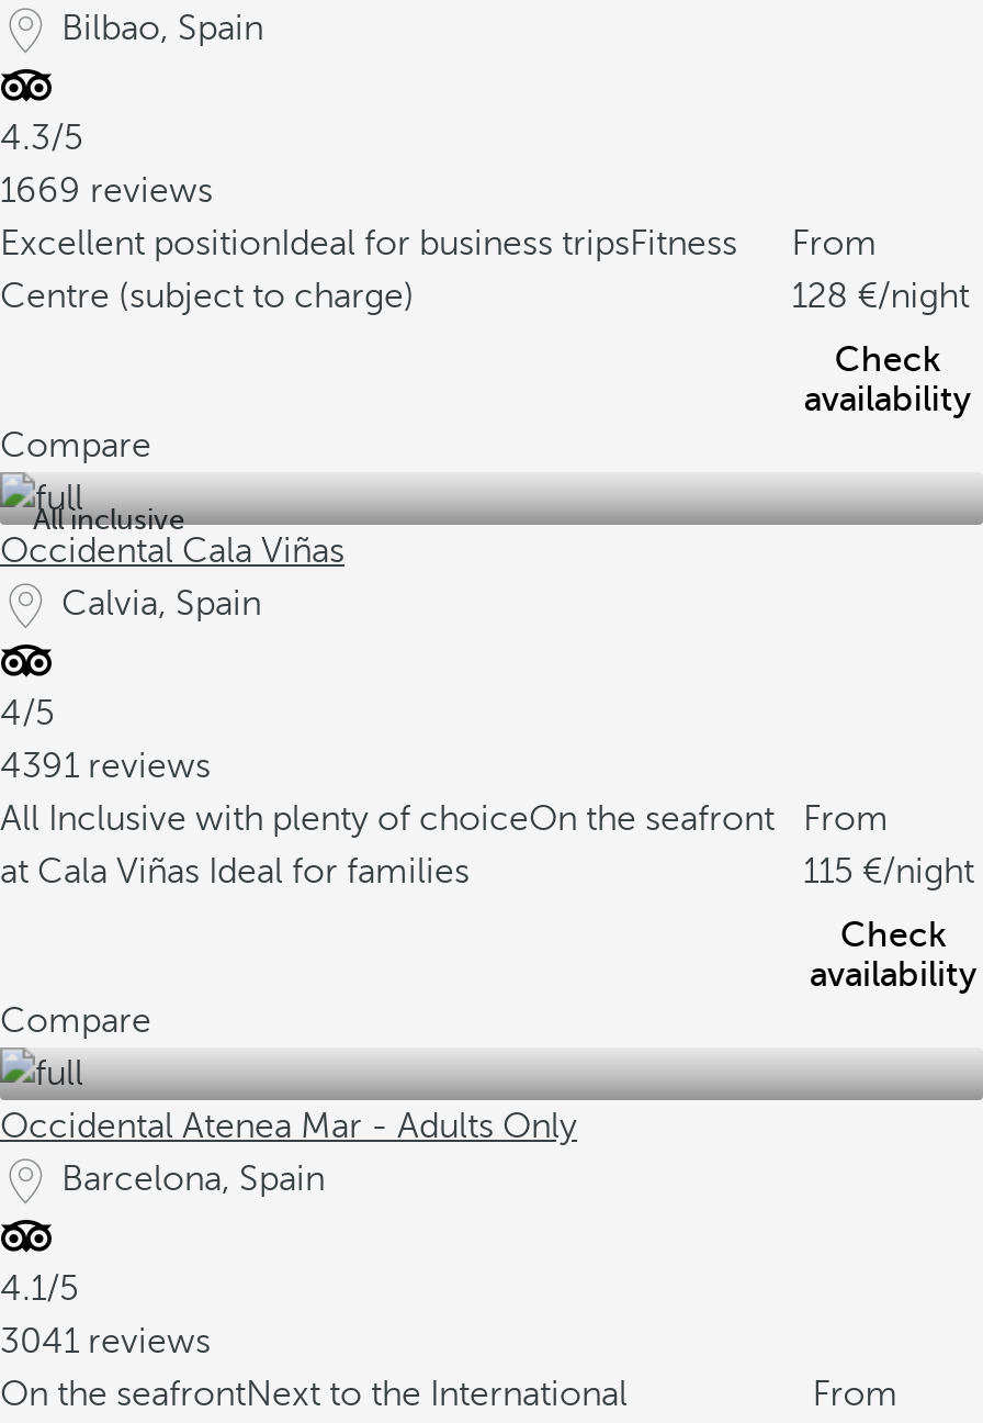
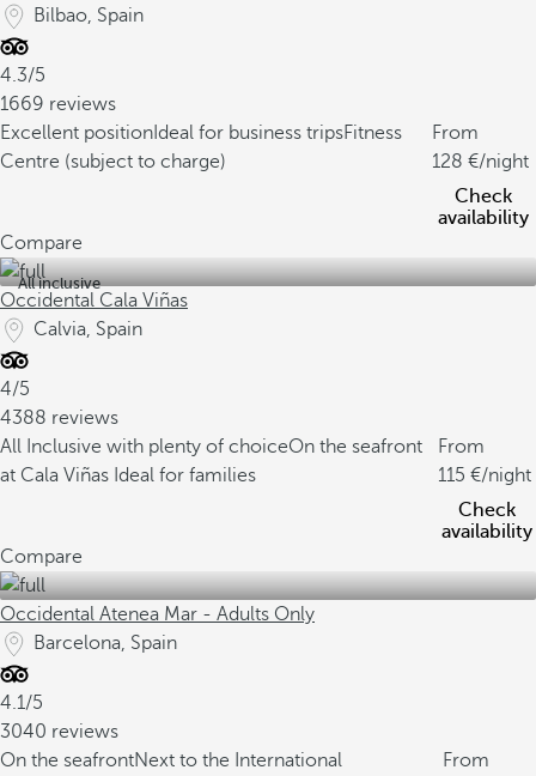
[0,747,211,786] 4391 reviews -> [0,407,118,429] 4388 reviews
[0,1322,211,1362] 3041 reviews -> [0,721,118,742] 3040 reviews

